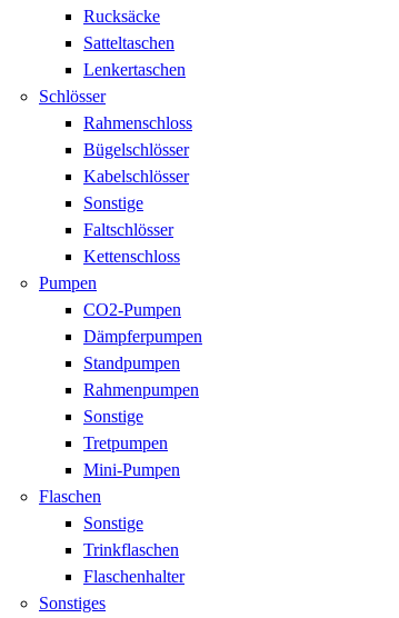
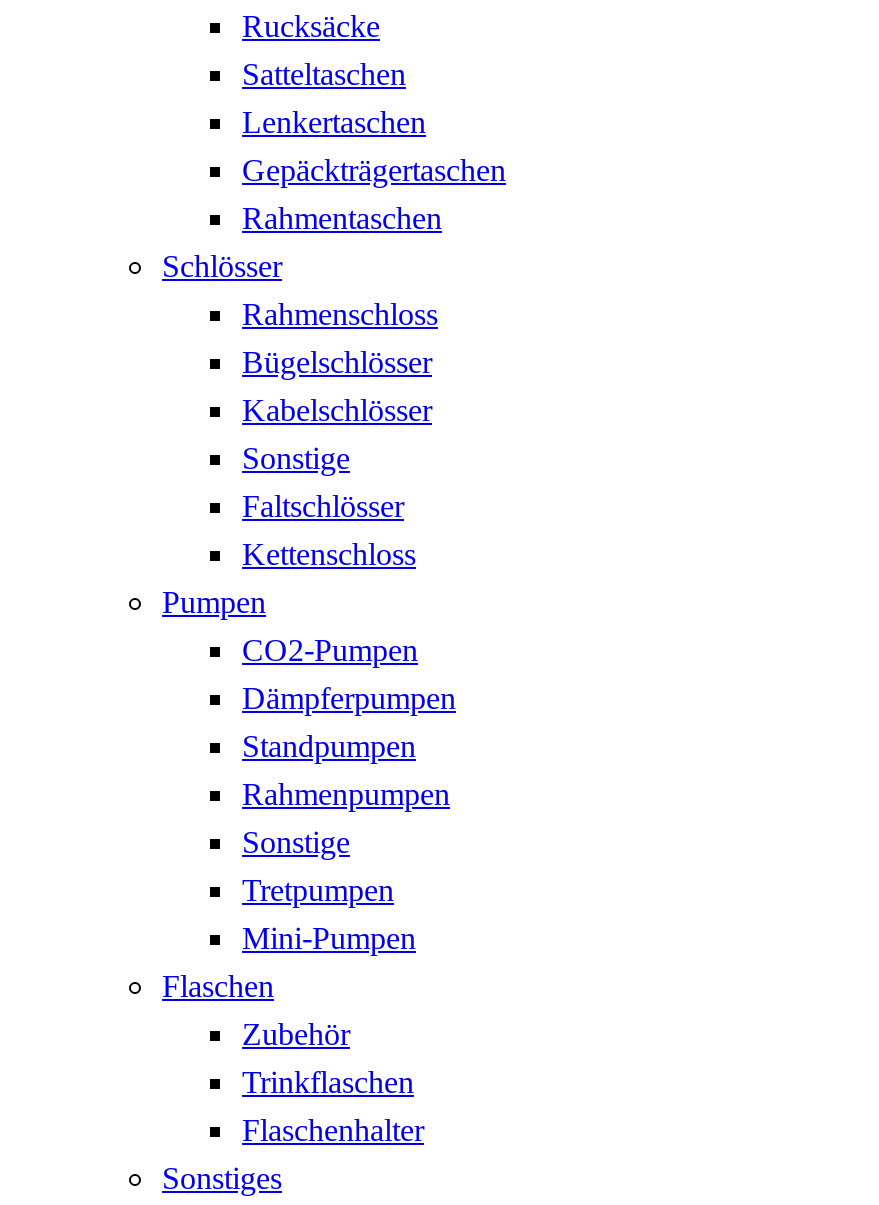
none -> [242,152,506,234] Gepäckträgertaschen | Rahmentaschen
[83,513,143,532] Sonstige -> [242,1016,350,1050] Zubehör

